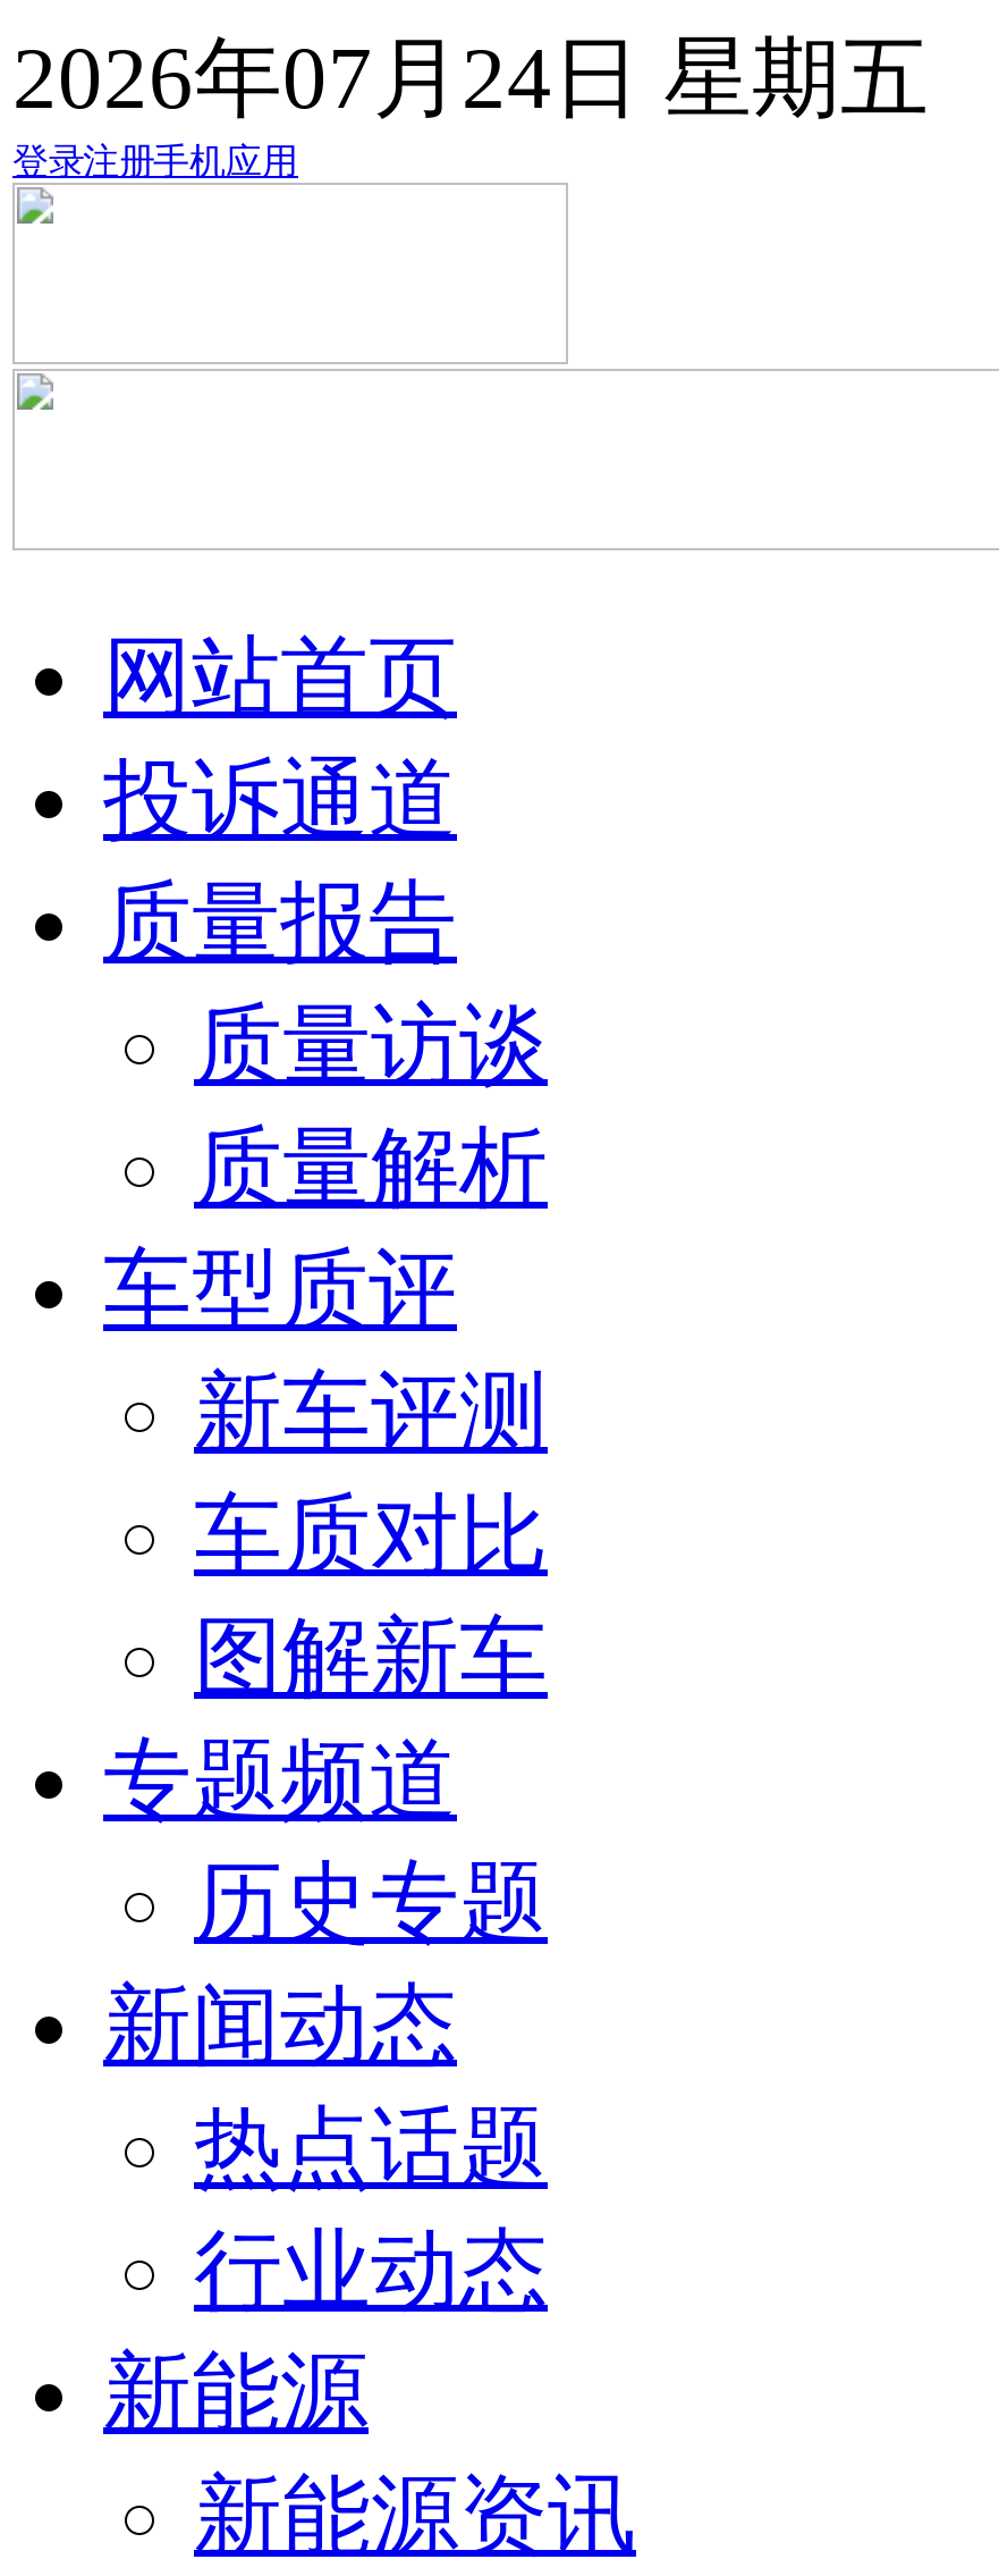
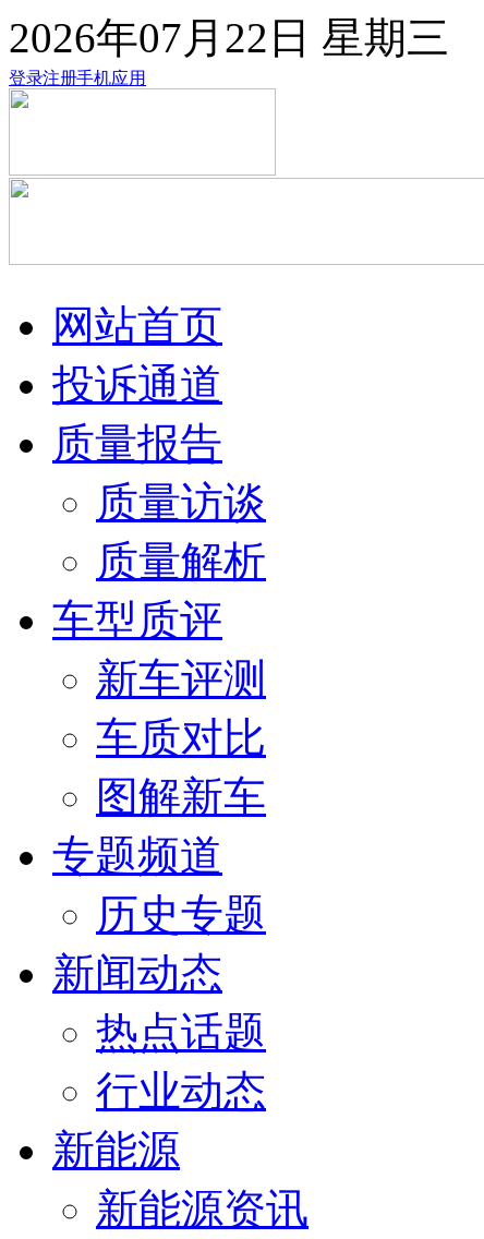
[12,28,929,126] 2026年07月24日 星期五 -> [9,14,449,61] 2026年07月22日 星期三

